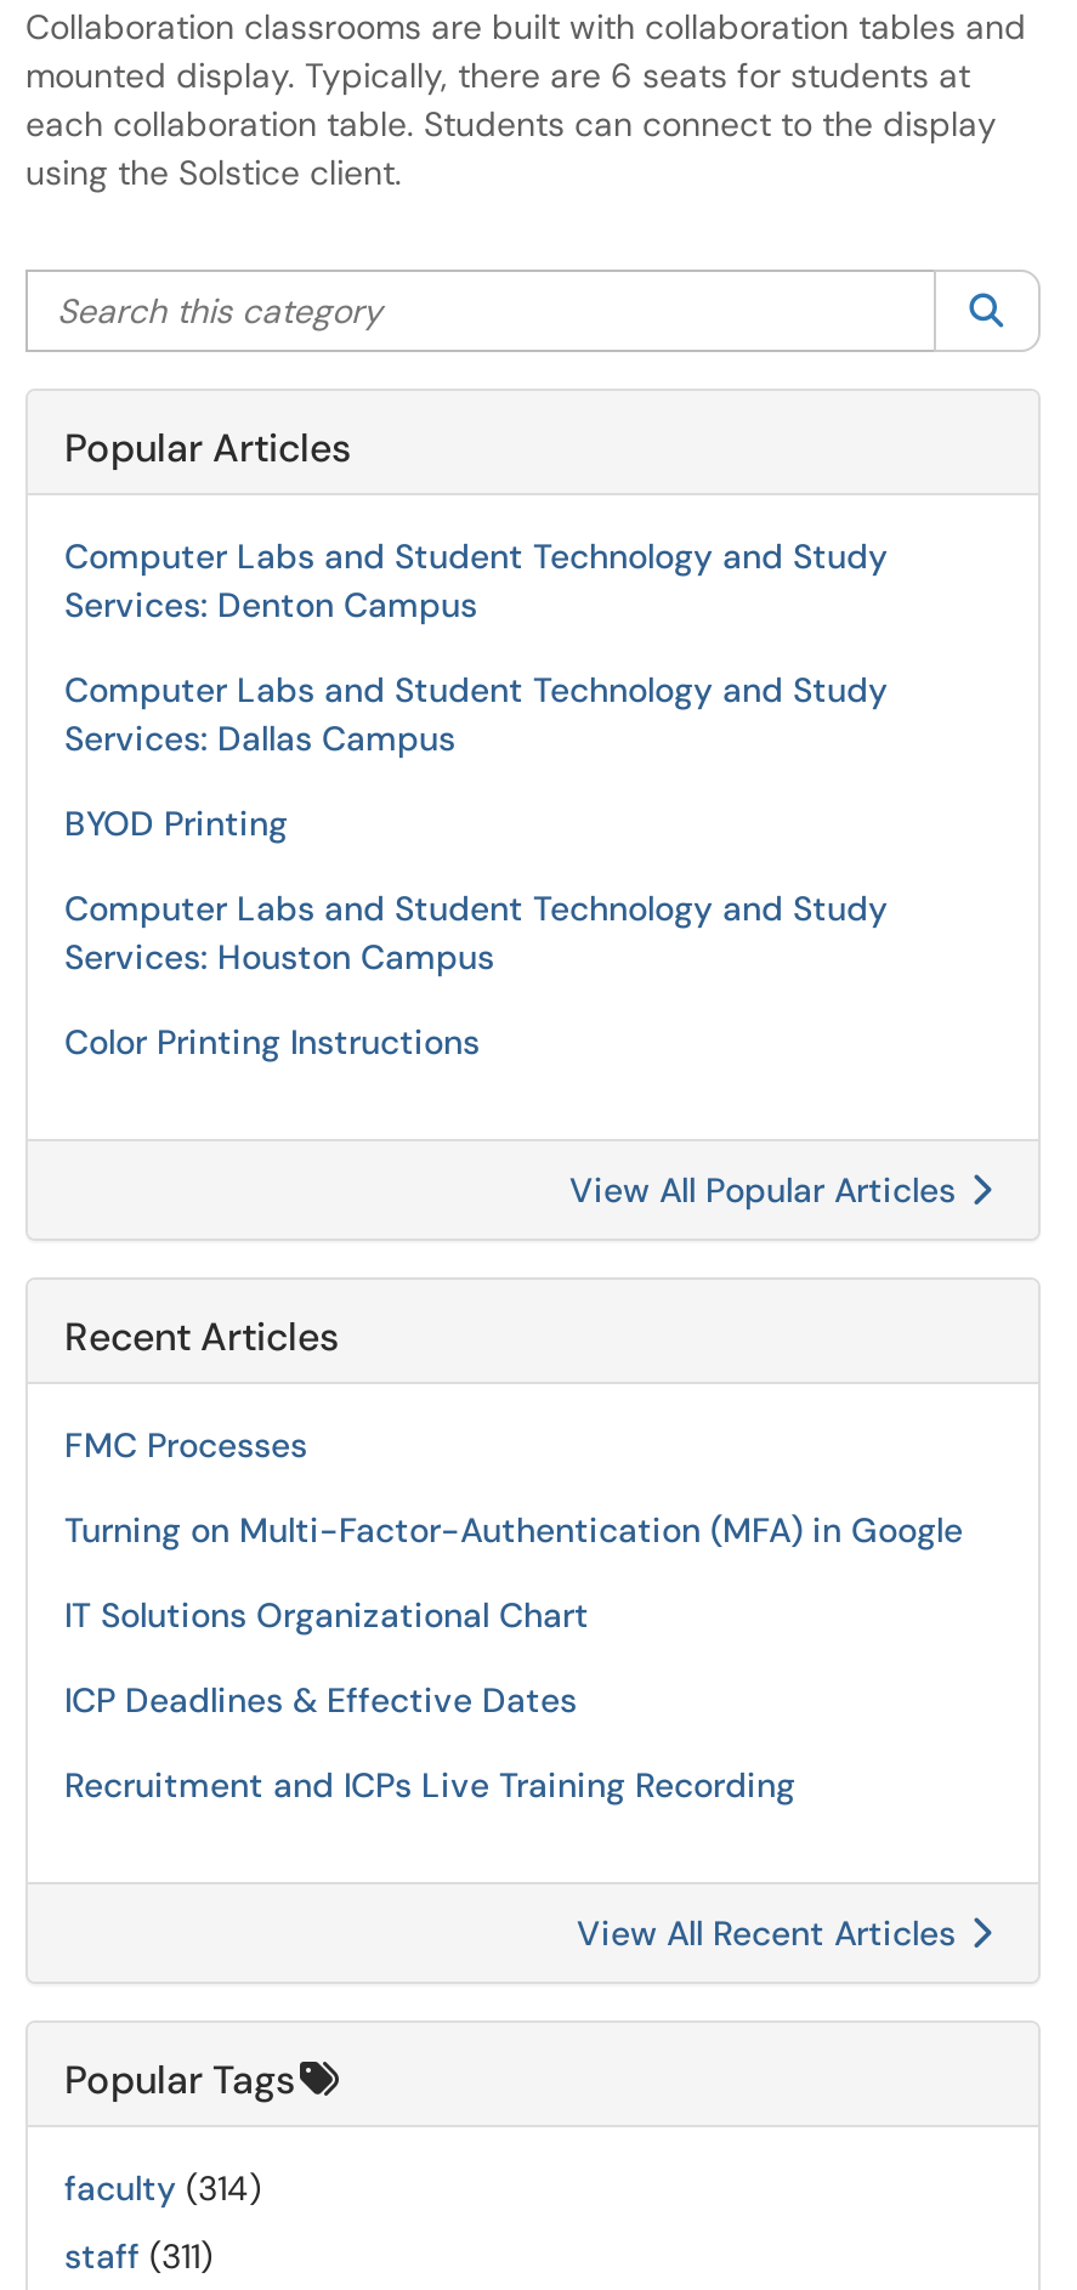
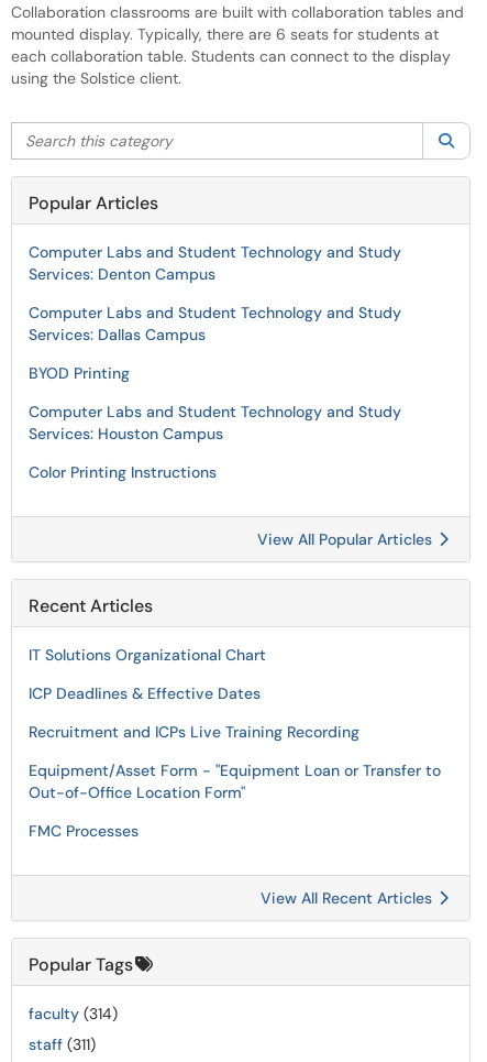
moved [64,1423,307,1467] -> [29,821,139,841]: FMC Processes
[64,1508,963,1552] Turning on Multi-Factor-Authentication (MFA) in Google -> none
moved [64,1593,795,1807] -> [29,645,359,742]: IT Solutions Organizational Chart | ICP Deadlines & Effective Dates | Recruitment and ICPs Live Training Recording
none -> [29,760,441,802] Equipment/Asset Form - "Equipment Loan or Transfer to | Out-of-Office Location Form"

